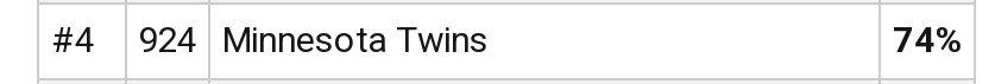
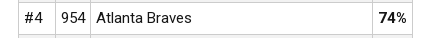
[139,19,489,62] 924 | Minnesota Twins -> [61,9,192,27] 954 | Atlanta Braves

